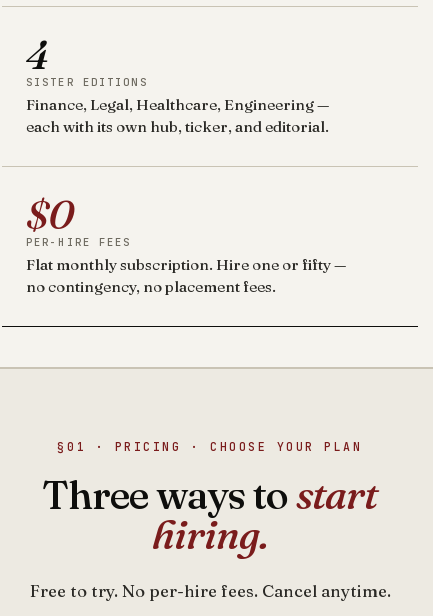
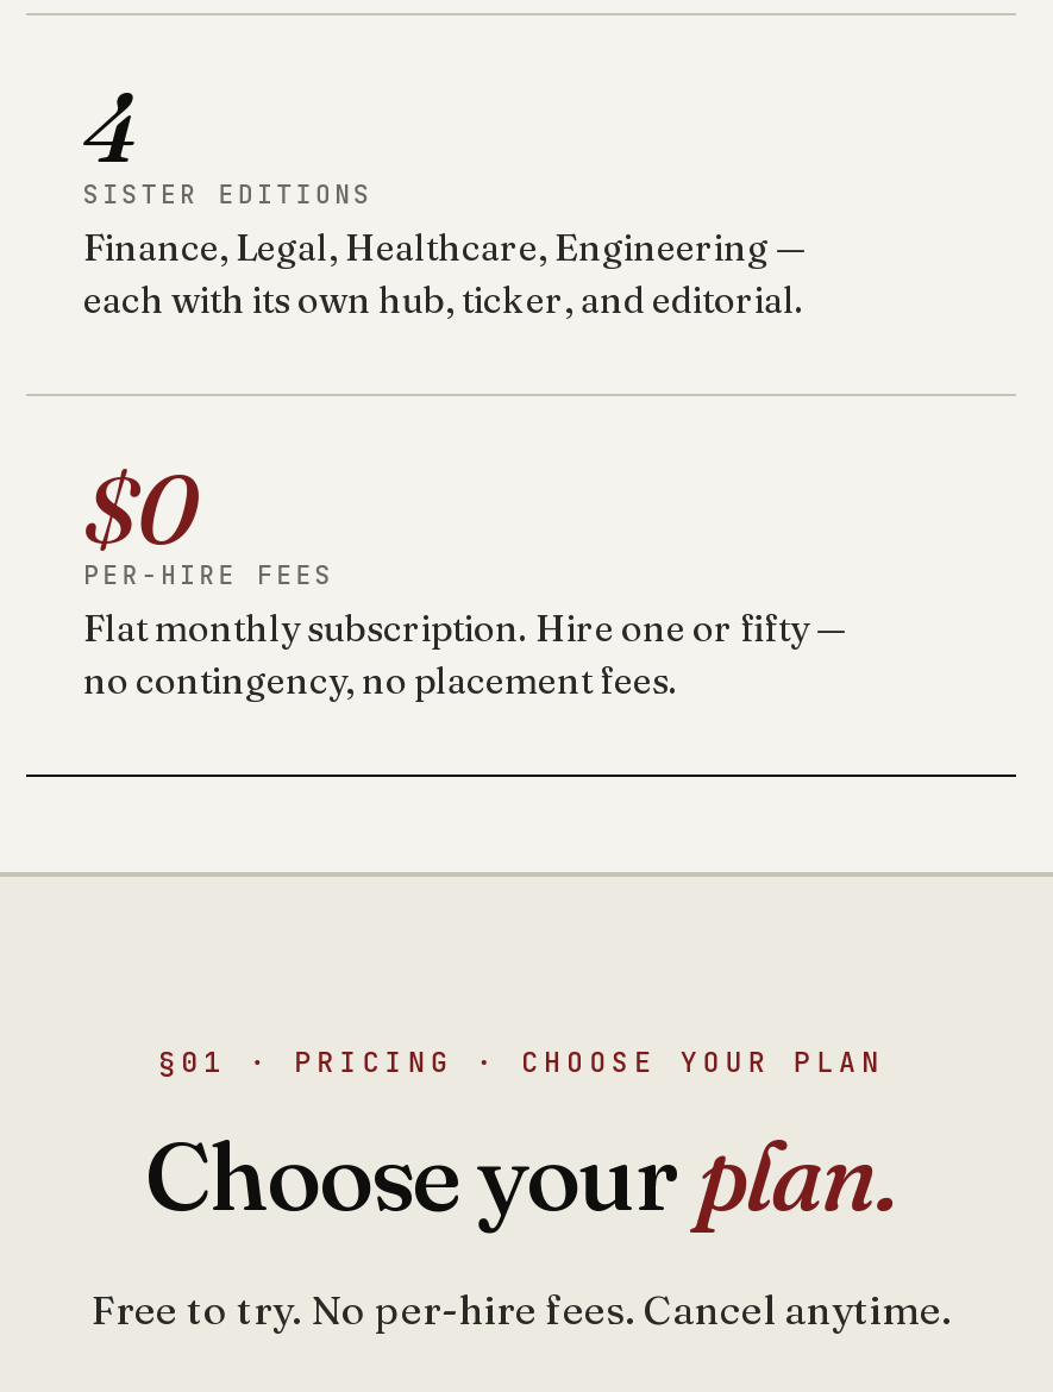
[42,470,378,559] Three ways to start | hiring. -> [145,1117,897,1234] Choose your plan.

